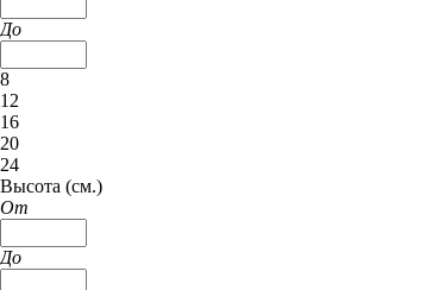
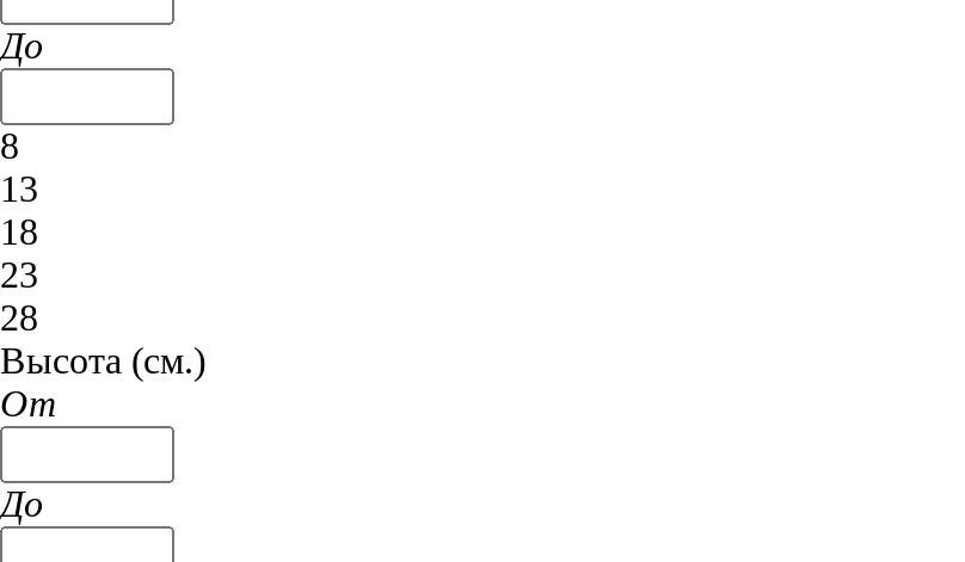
[0,90,19,110] 12 -> [0,168,38,209] 13
[0,112,19,132] 16 -> [0,211,38,252] 18
[0,133,19,153] 20 -> [0,254,38,294] 23
[0,154,19,175] 24 -> [0,297,38,337] 28

